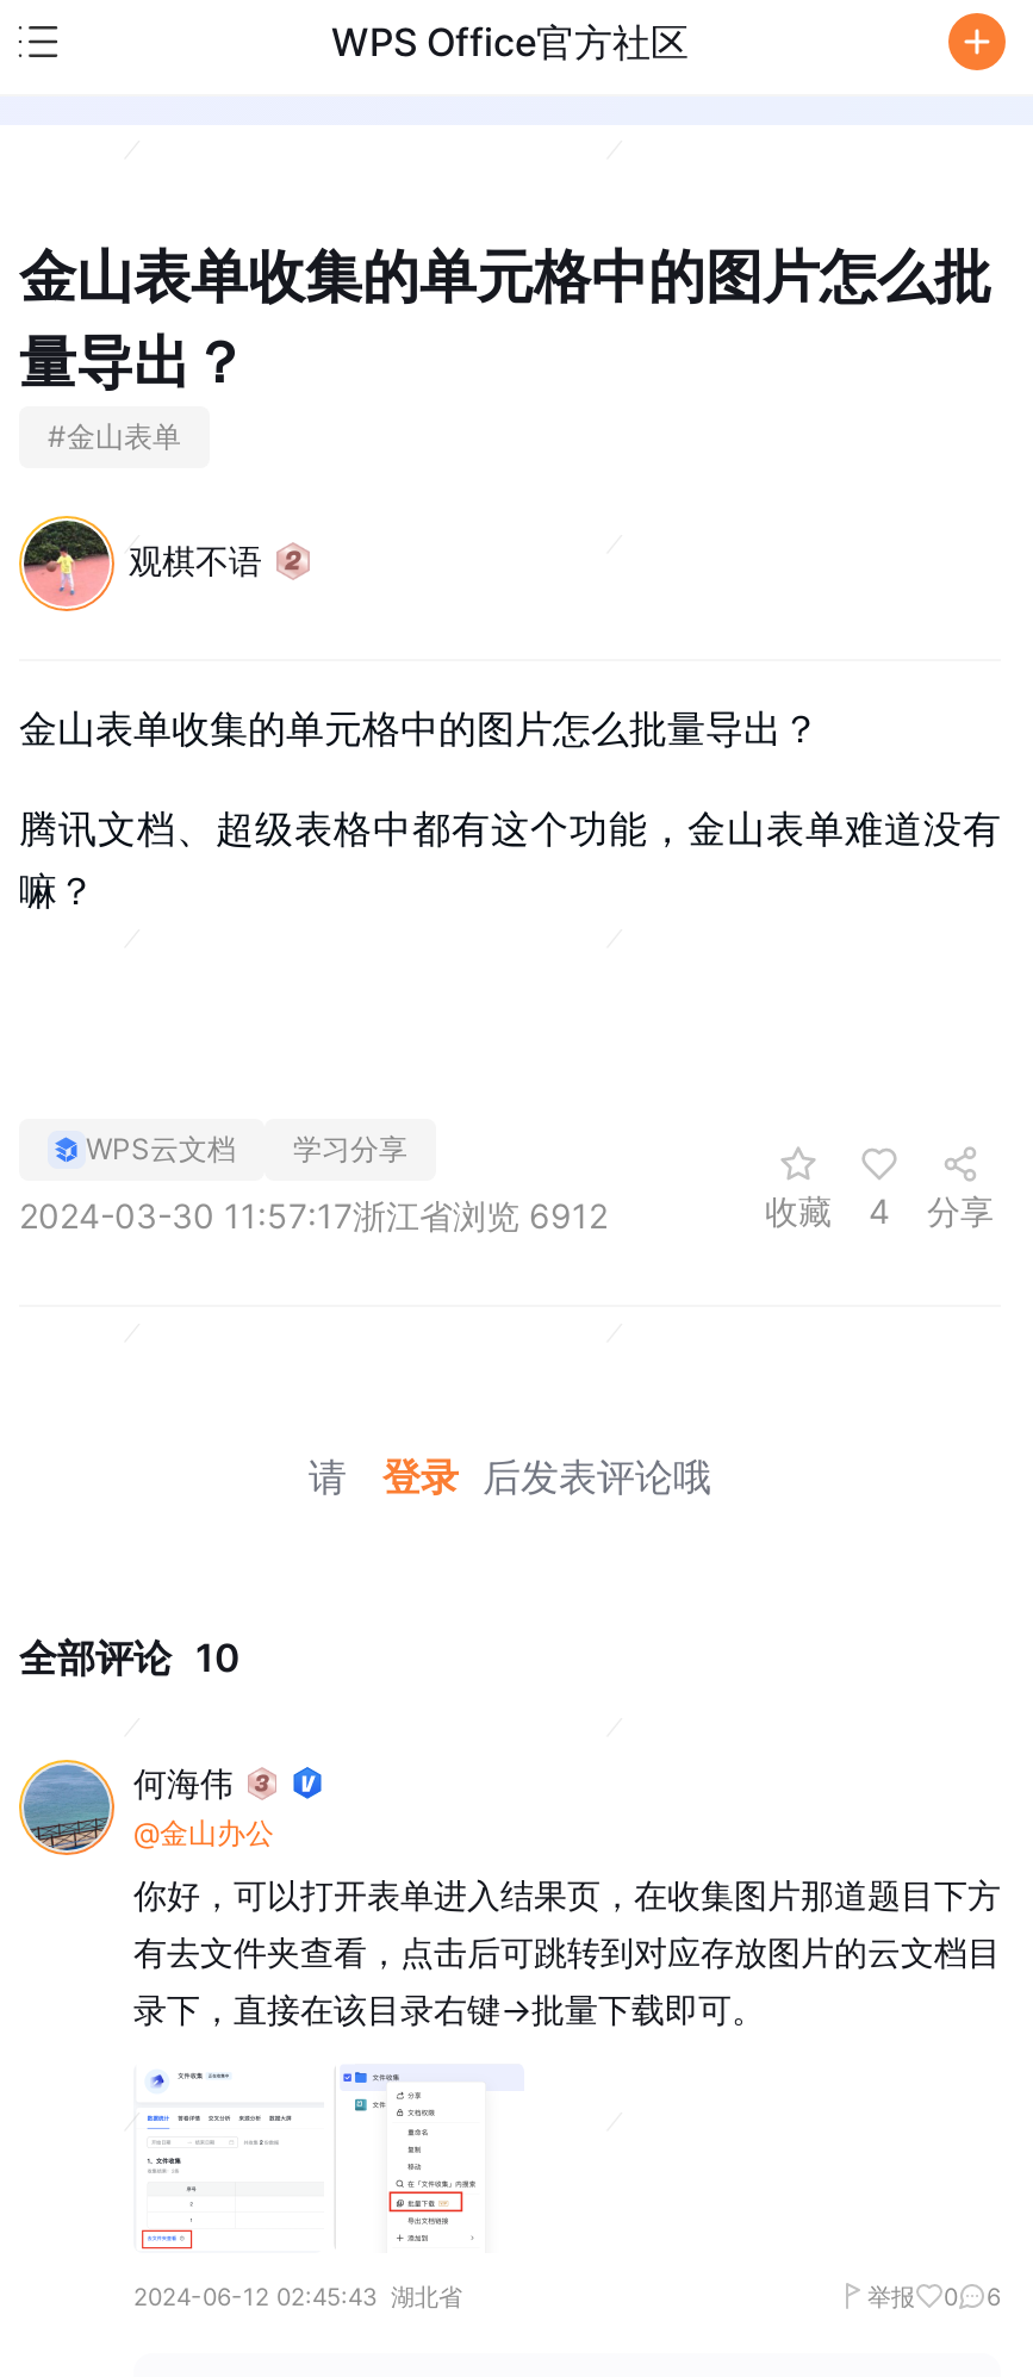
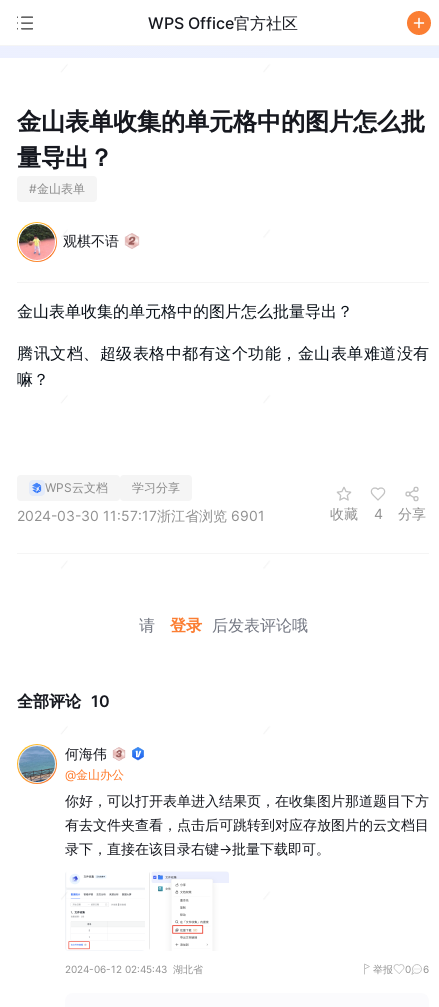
[19,1195,608,1236] 2024-03-30 11:57:17浙江省浏览 6912 -> [17,507,265,524] 2024-03-30 11:57:17浙江省浏览 6901

